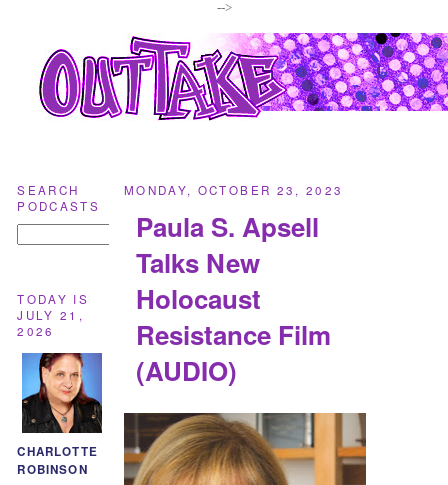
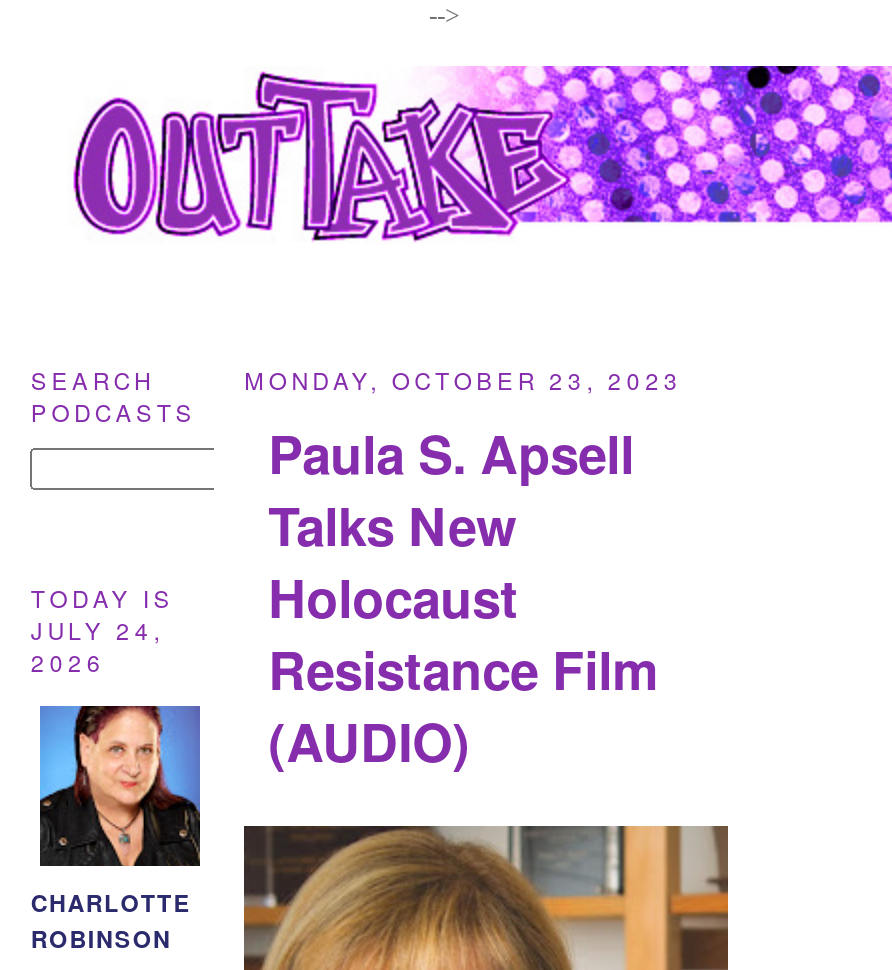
[17,307,84,323] JULY 21, -> [31,615,164,647] JULY 24,

